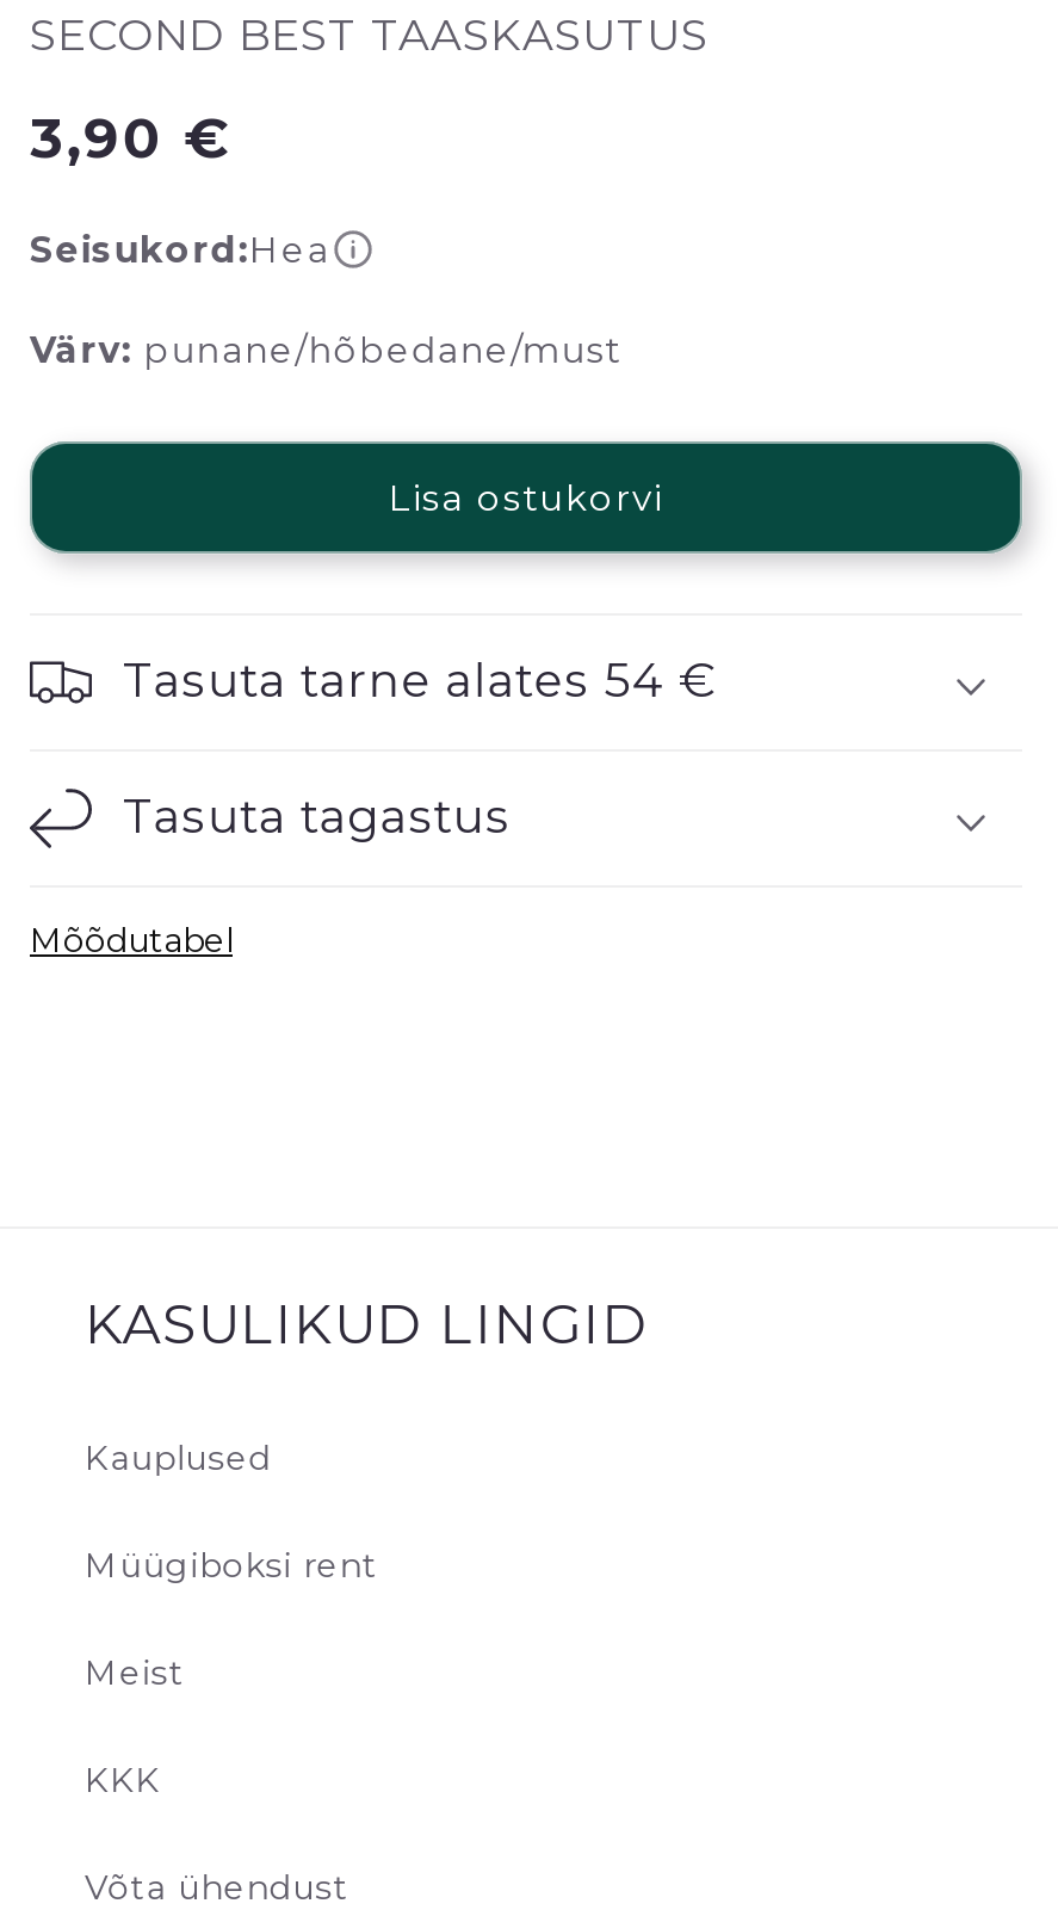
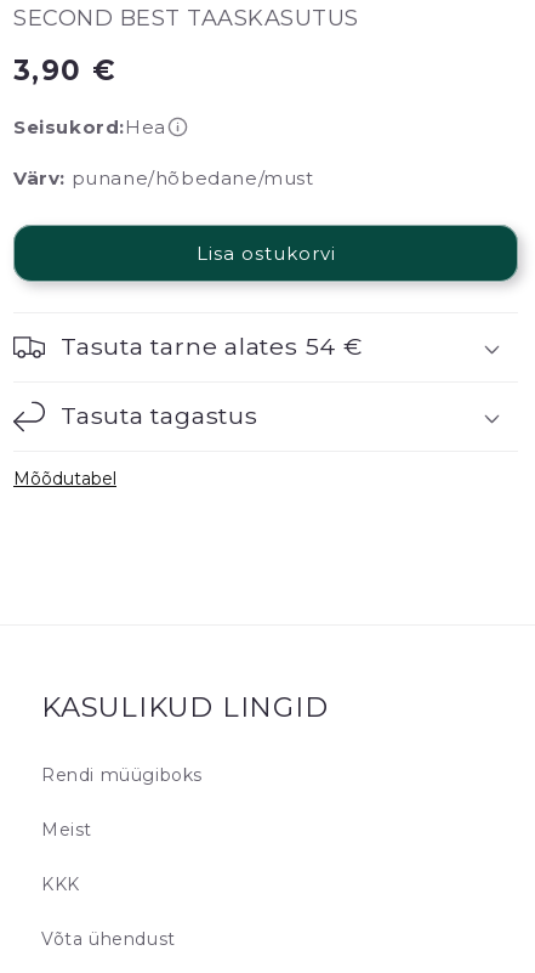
moved [85,1292,649,1358] -> [41,690,328,724]: KASULIKUD LINGID
[85,1437,378,1587] Kauplused | Müügiboksi rent -> [41,764,203,786] Rendi müügiboks

